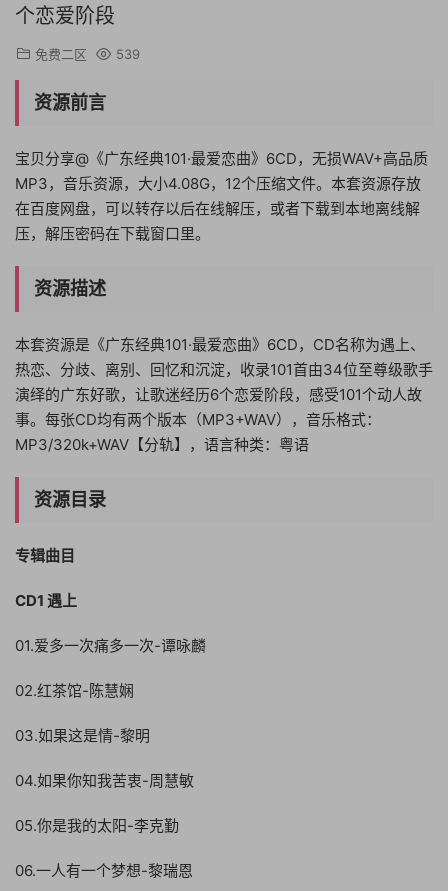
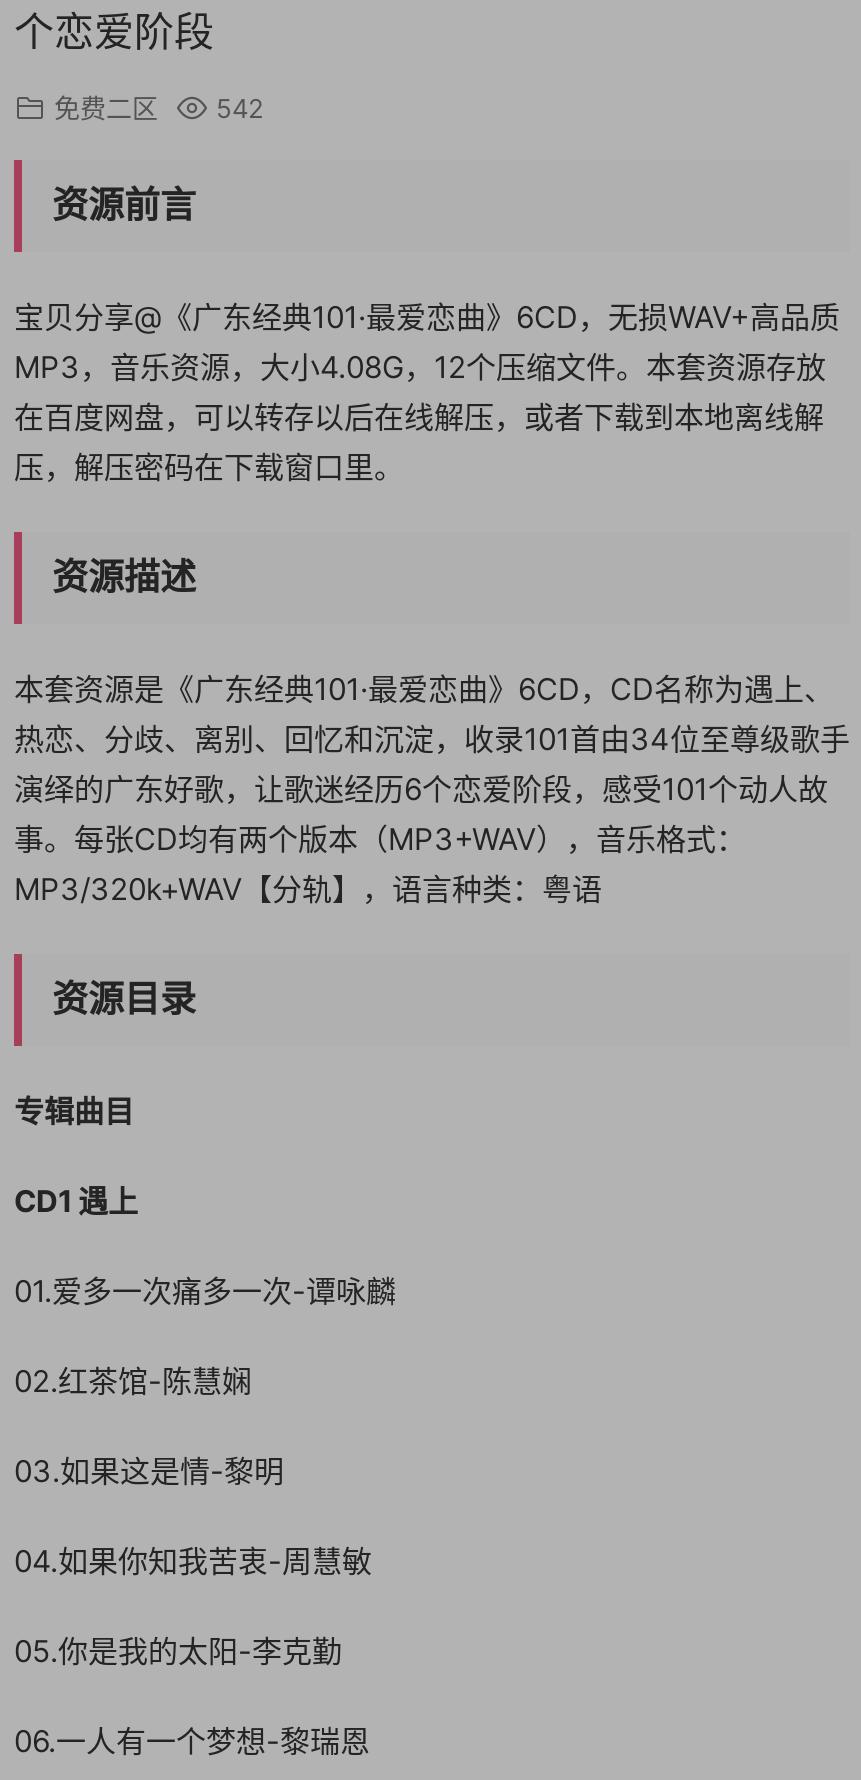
[35,46,140,62] 免费二区 539 -> [54,92,264,124] 免费二区 542

